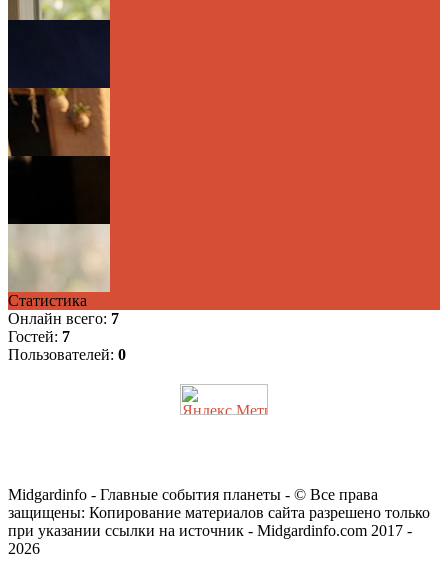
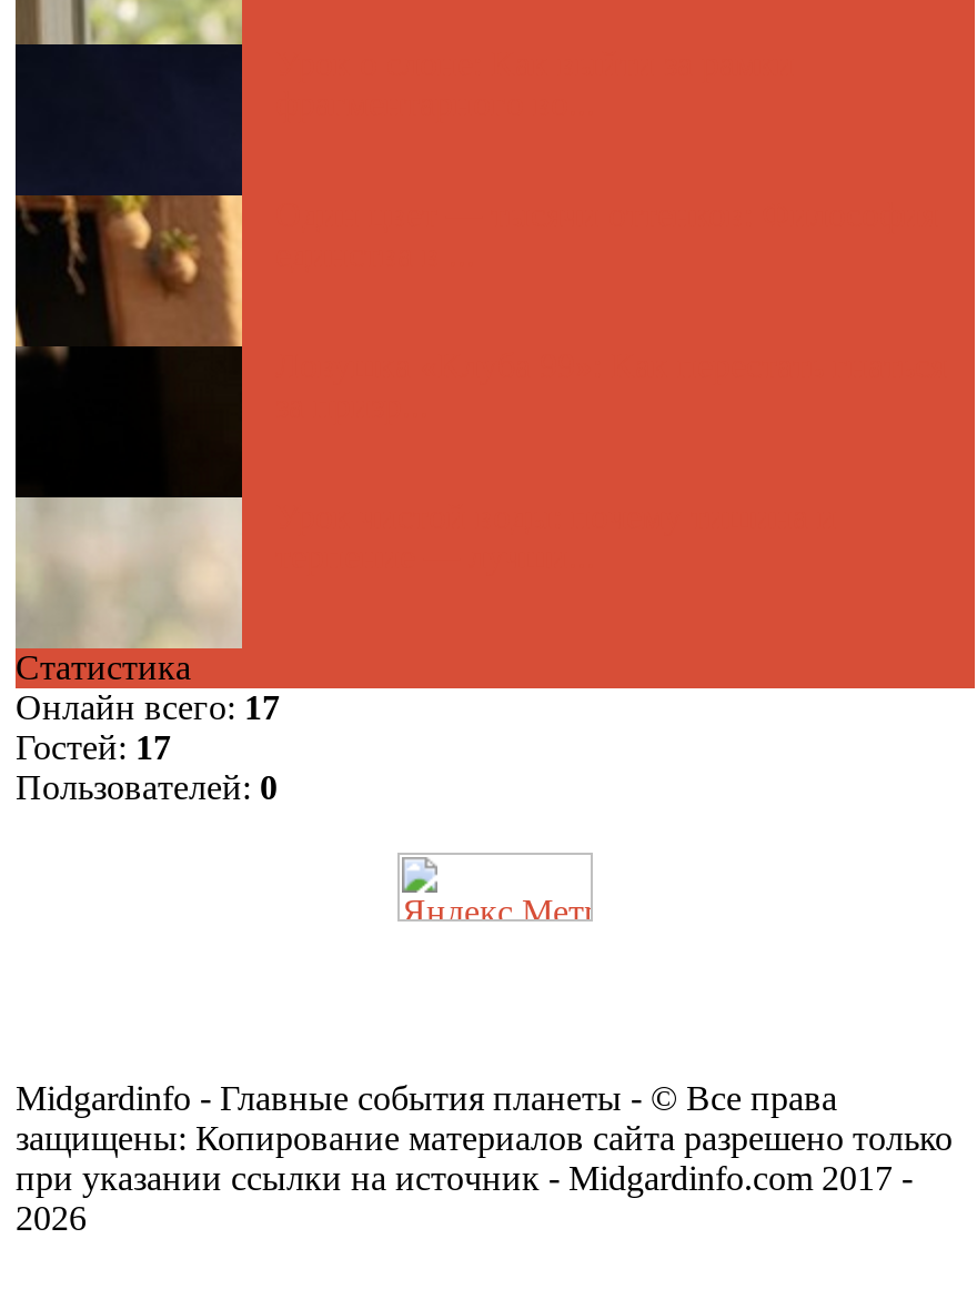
[8,310,119,327] Онлайн всего:7 -> [16,688,280,726] Онлайн всего:17
[8,328,70,345] Гостей: 7 -> [16,728,171,766] Гостей: 17

